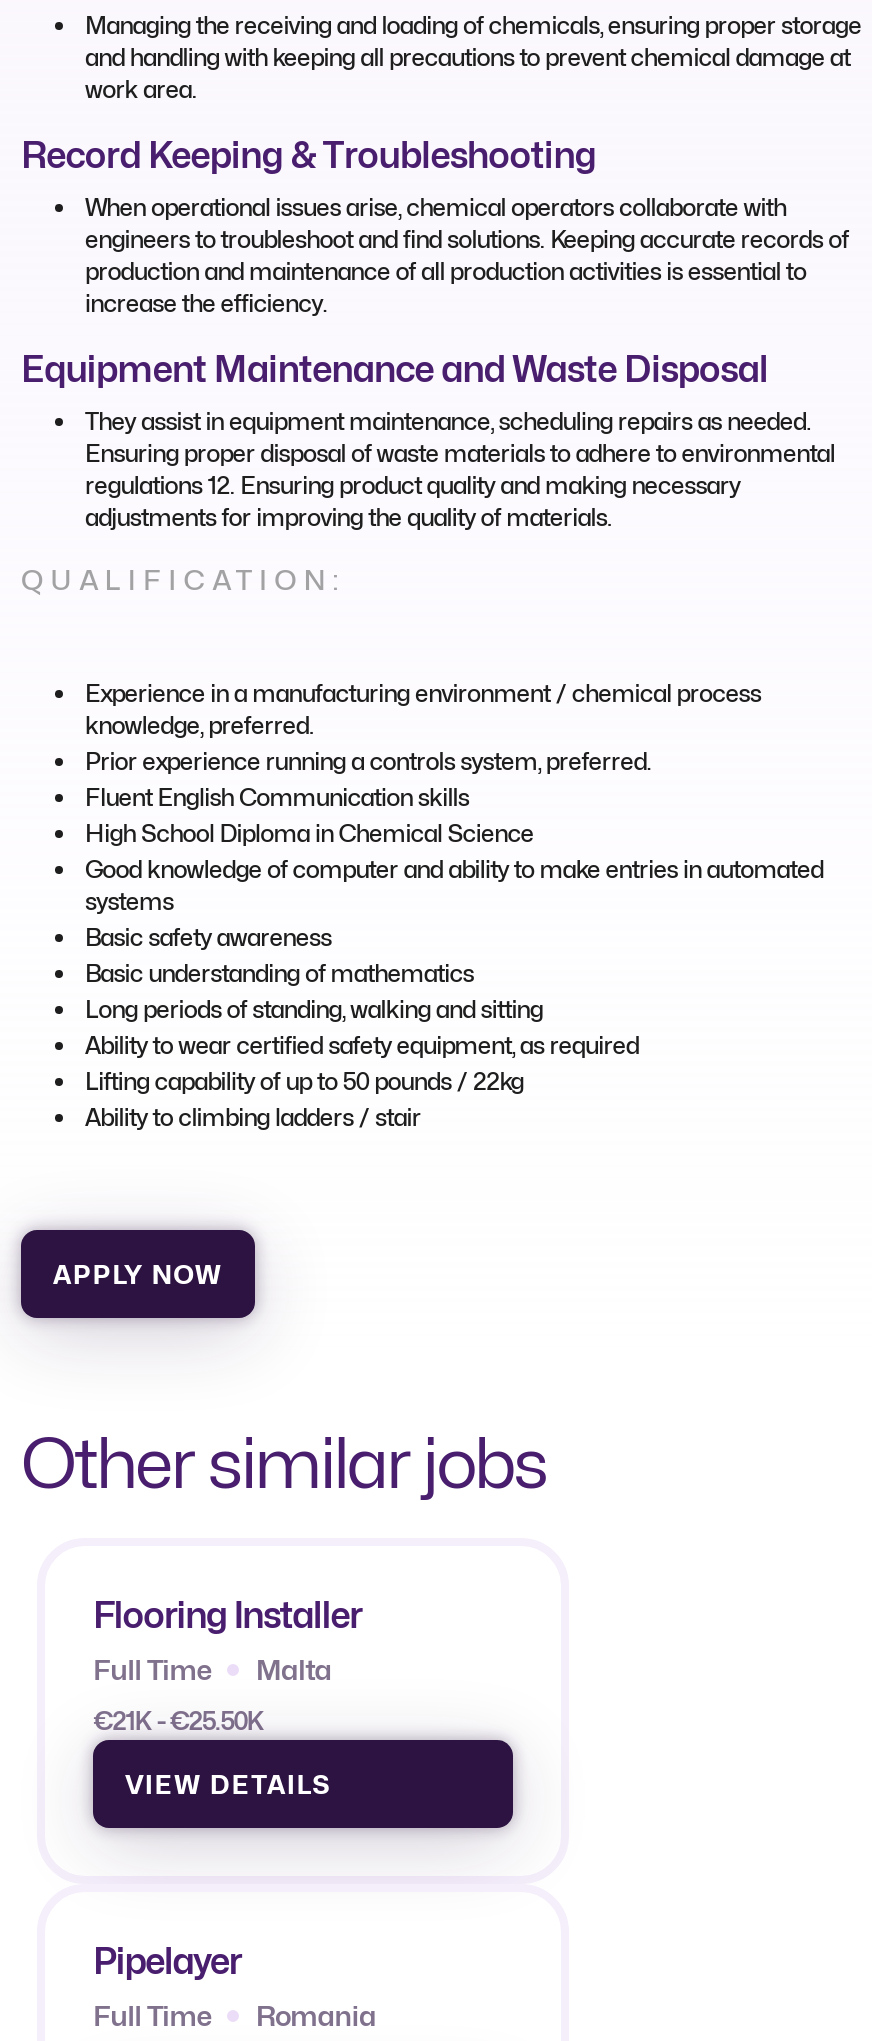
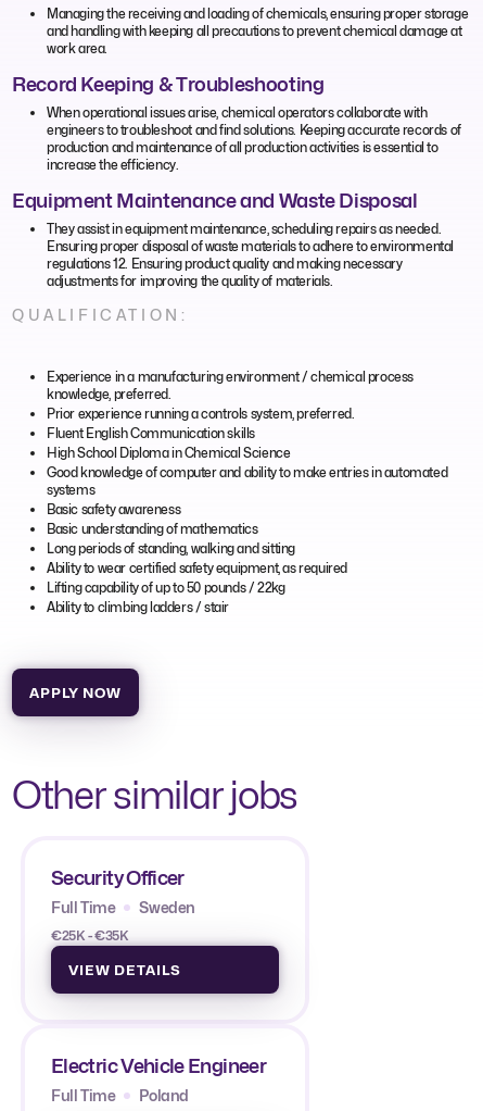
[93,1593,362,1635] Flooring Installer -> [51,866,184,889] Security Officer
[256,1651,332,1685] Malta -> [139,897,195,916] Sweden
[93,1705,264,1735] €21K - €25.50K -> [51,927,129,943] €25K - €35K
[93,1939,241,1981] Pipelayer -> [51,1054,266,1077] Electric Vehicle Engineer
[256,1997,376,2031] Romania -> [139,1085,189,1104] Poland

